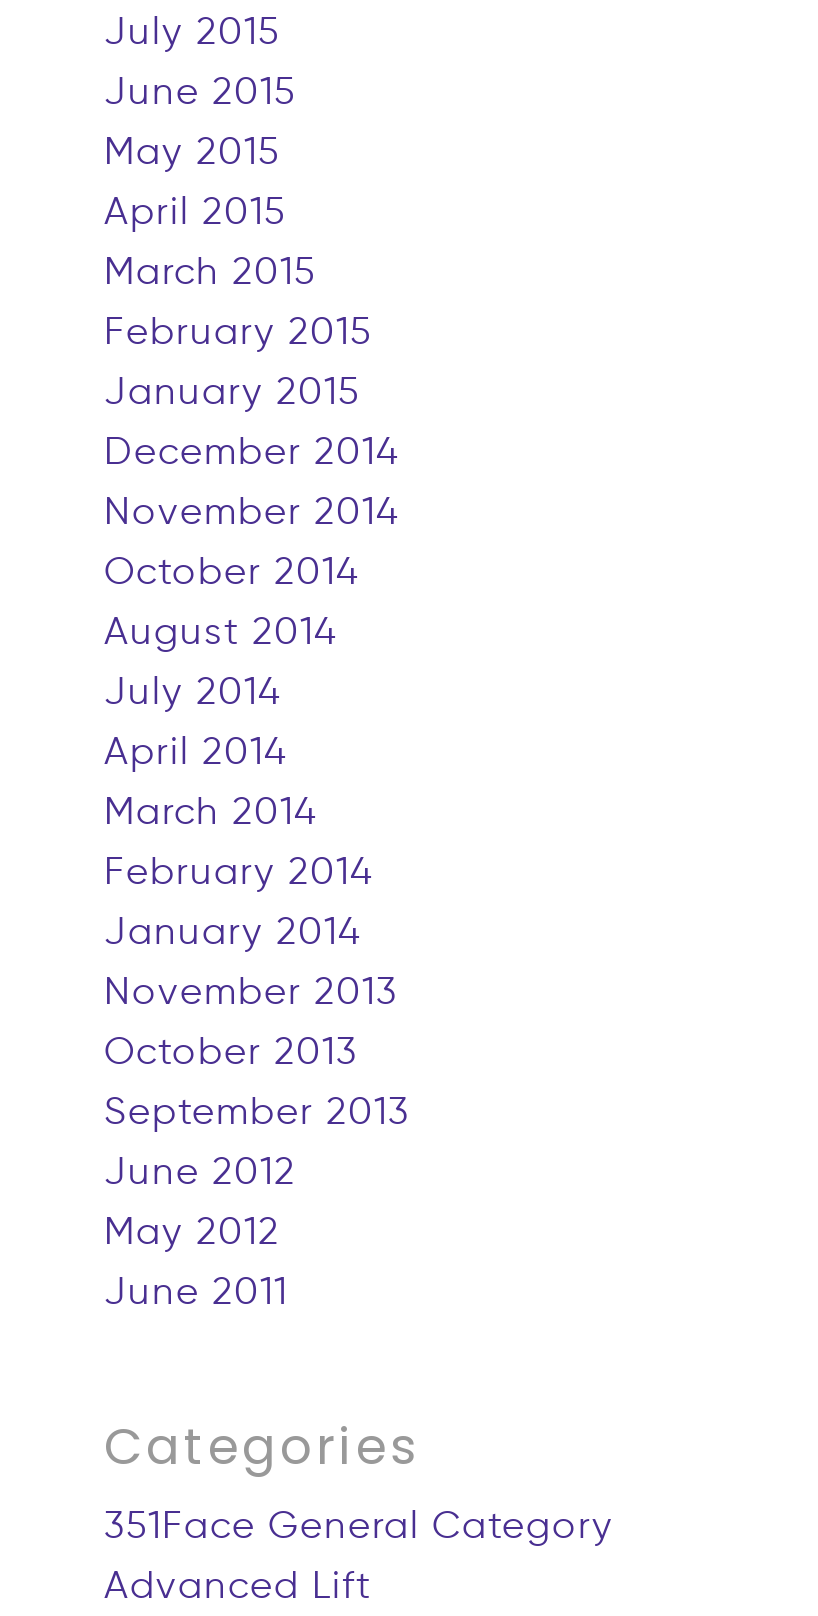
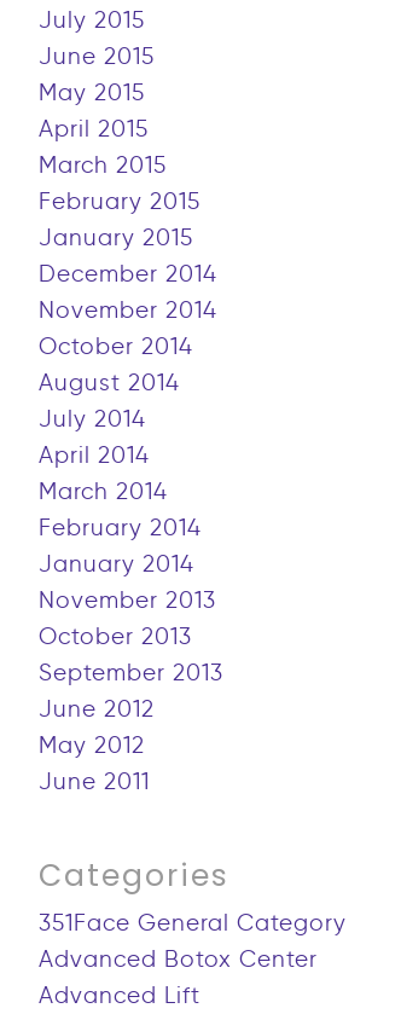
none -> [39,946,318,973] Advanced Botox Center

